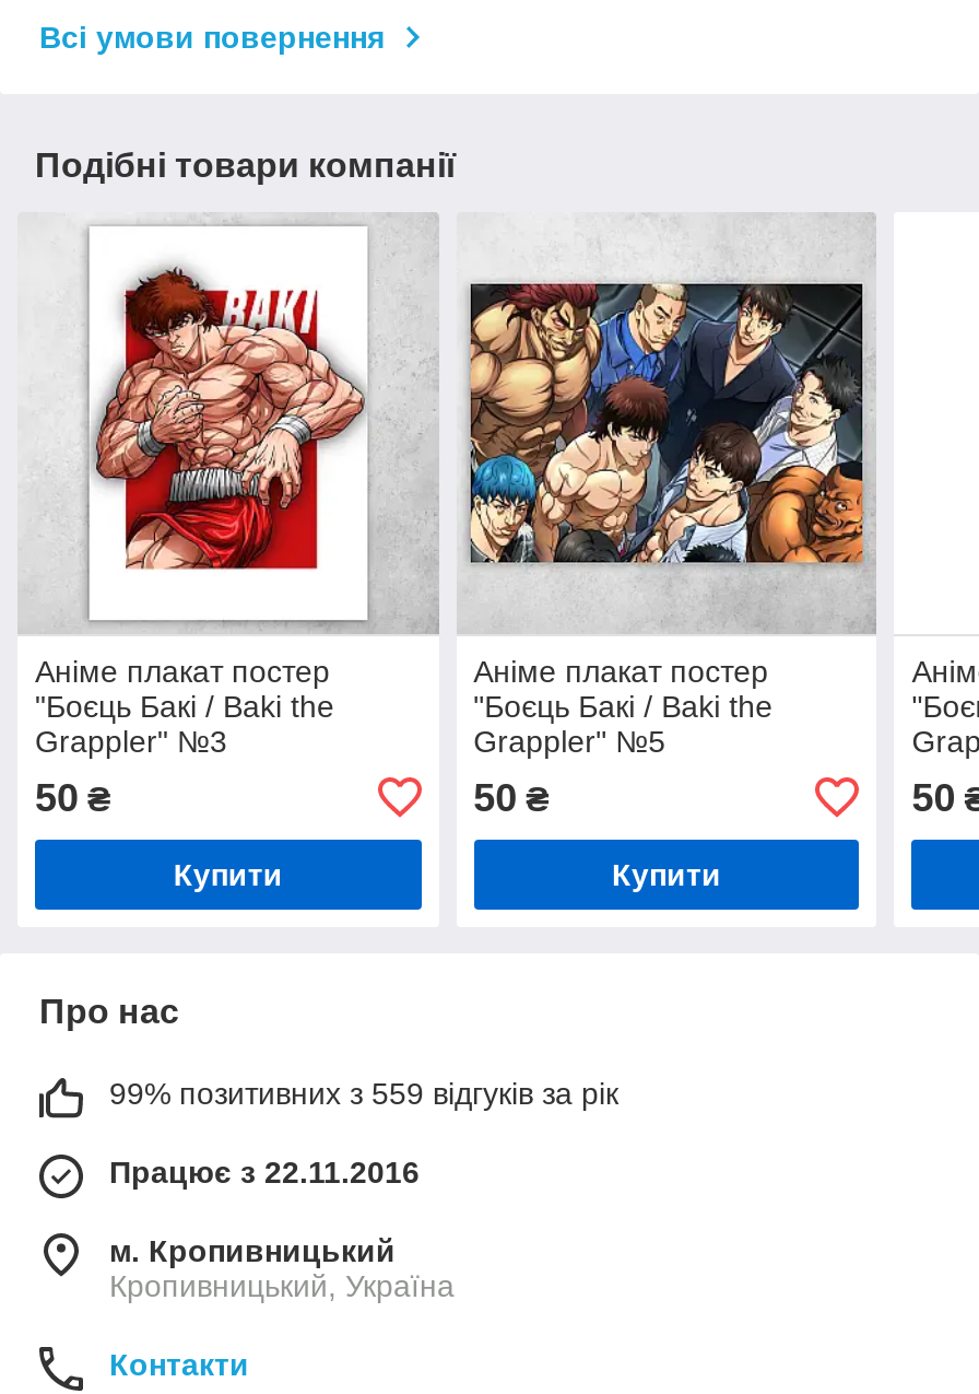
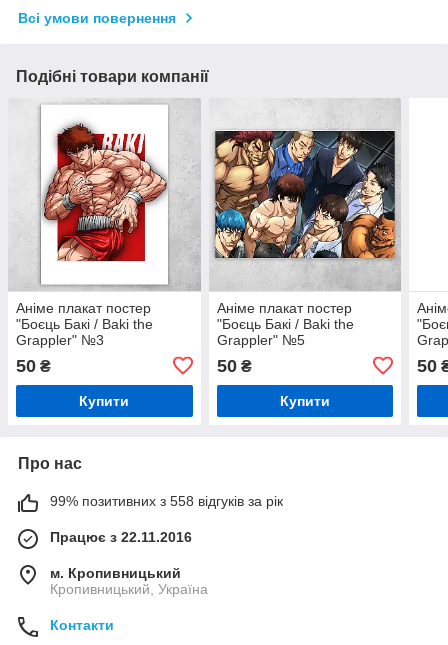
[109,1075,618,1110] 99% позитивних з 559 відгуків за рік -> [50,493,283,509] 99% позитивних з 558 відгуків за рік

